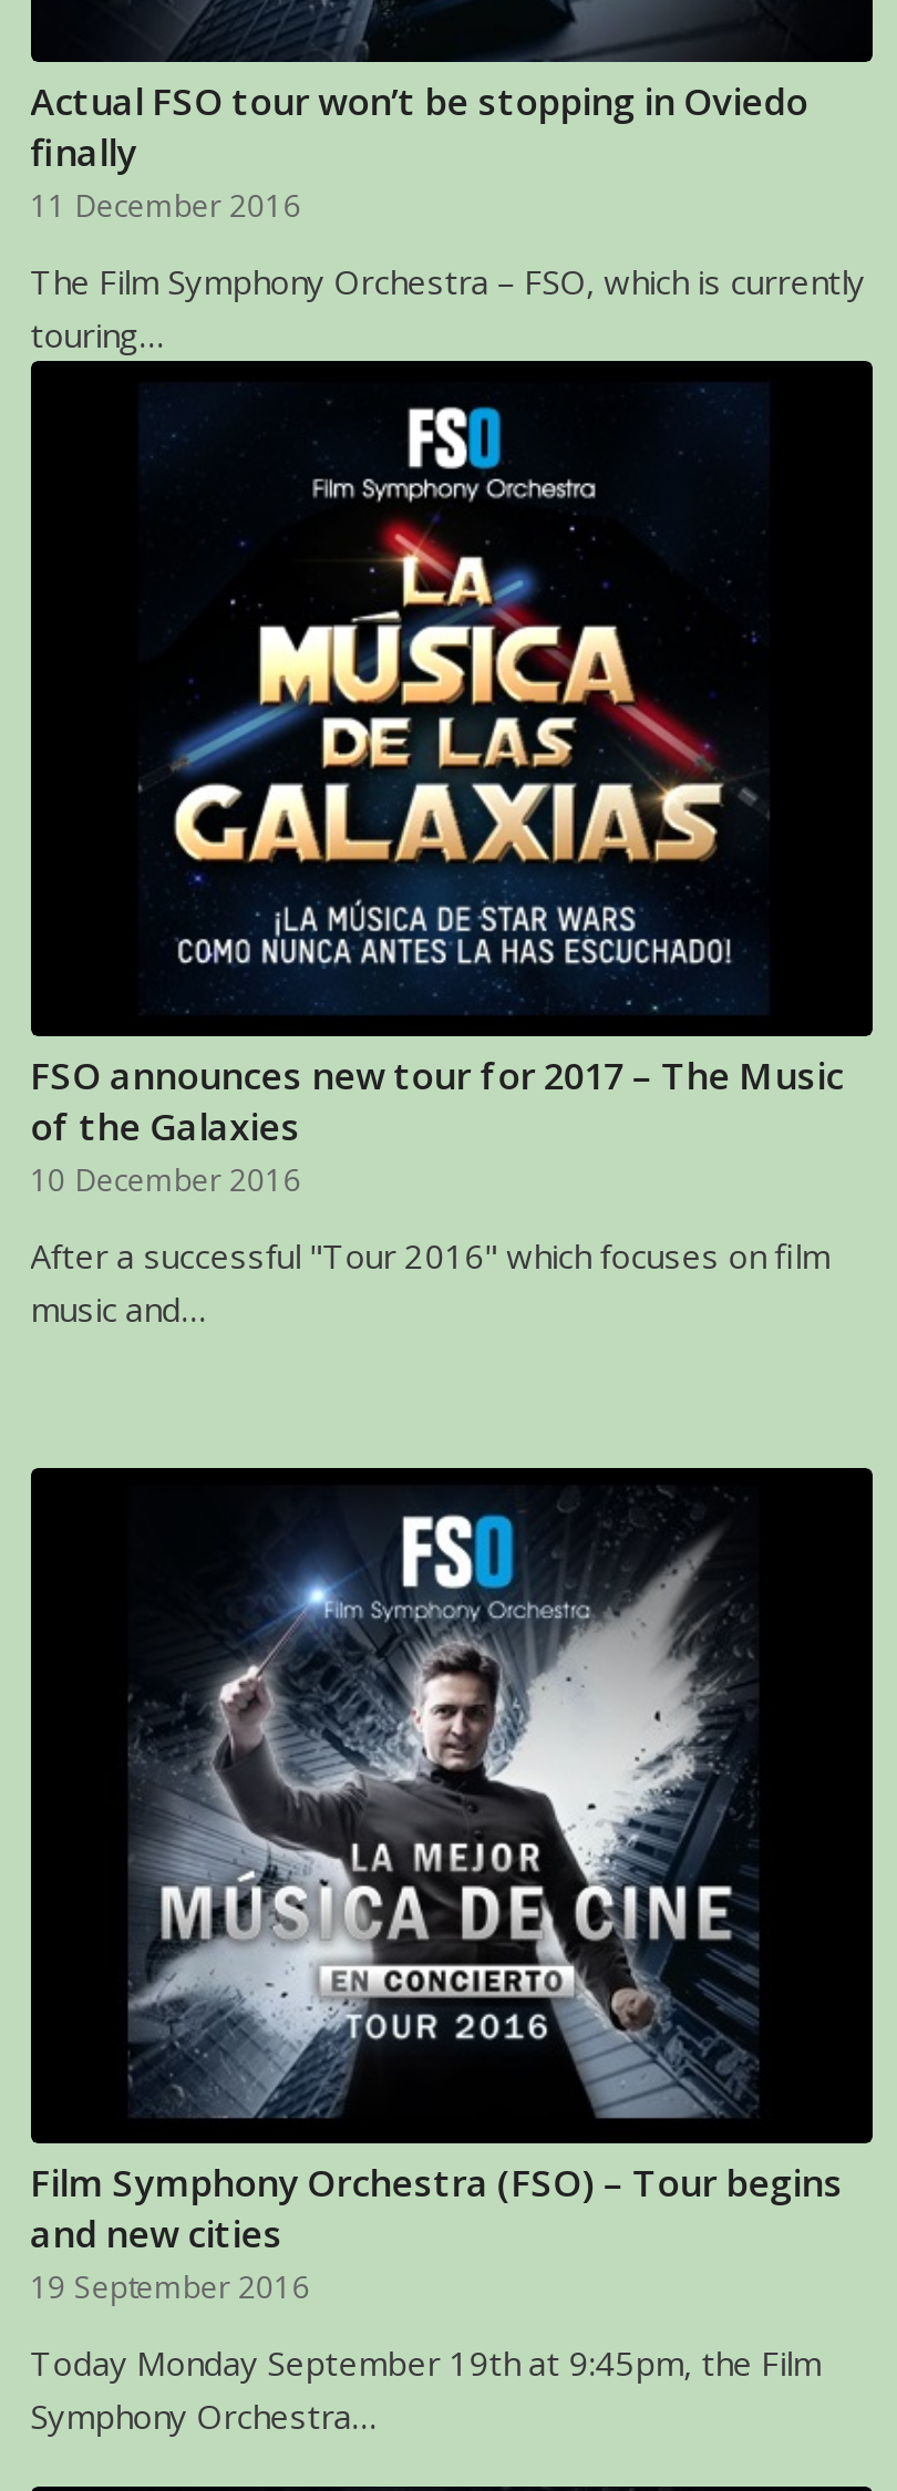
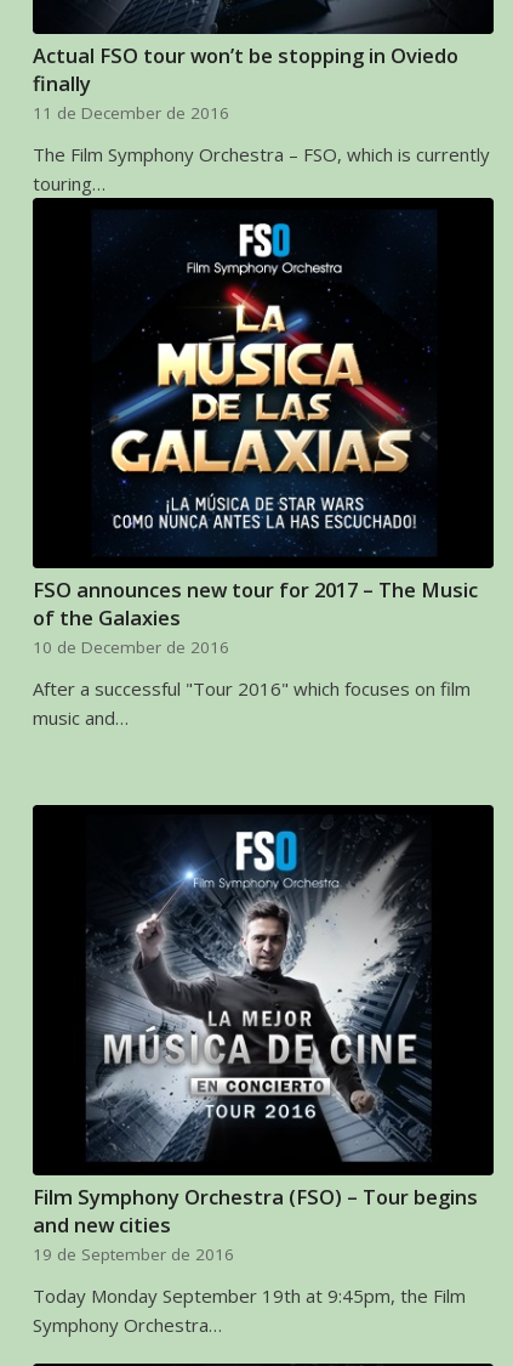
[30,187,300,227] 11 December 2016 -> [32,102,229,124] 11 de December de 2016
[30,1160,300,1200] 10 December 2016 -> [32,636,229,658] 10 de December de 2016
[30,2267,309,2307] 19 September 2016 -> [32,1243,234,1265] 19 de September de 2016

